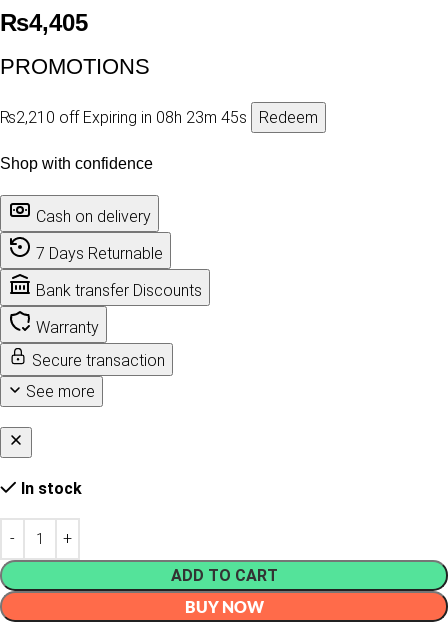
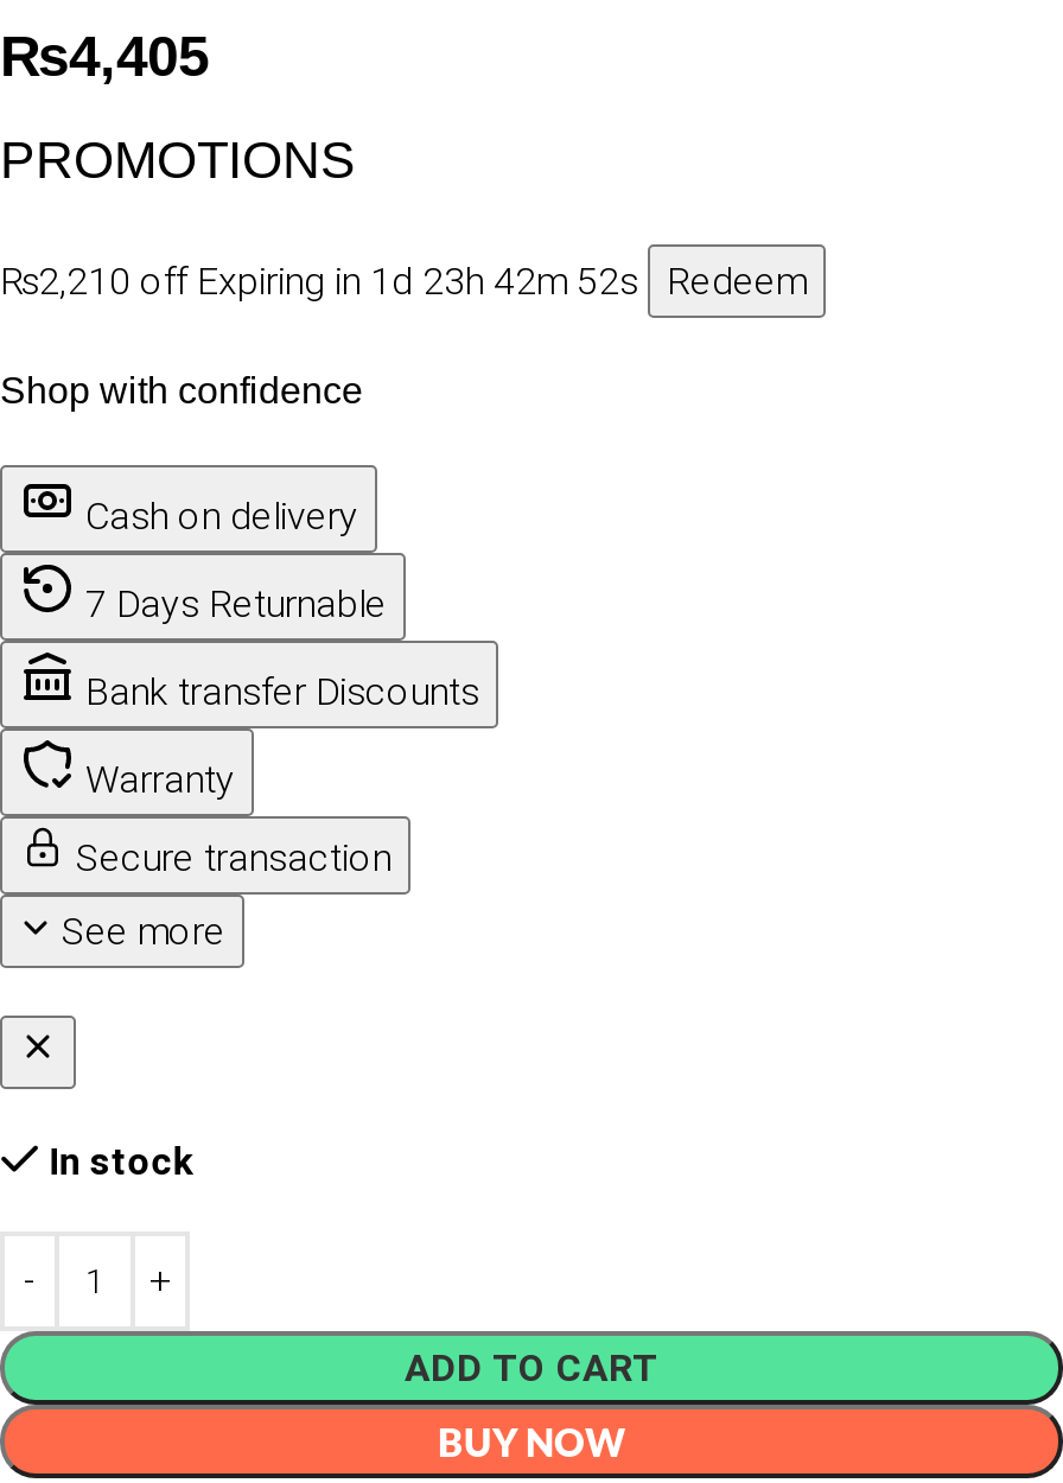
[0,108,247,127] ₨2,210 off Expiring in 08h 23m 45s -> [0,258,638,303] ₨2,210 off Expiring in 1d 23h 42m 52s

